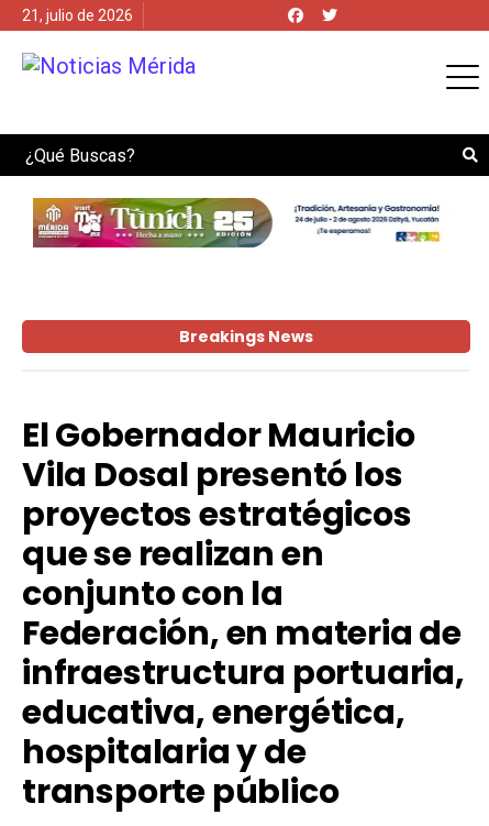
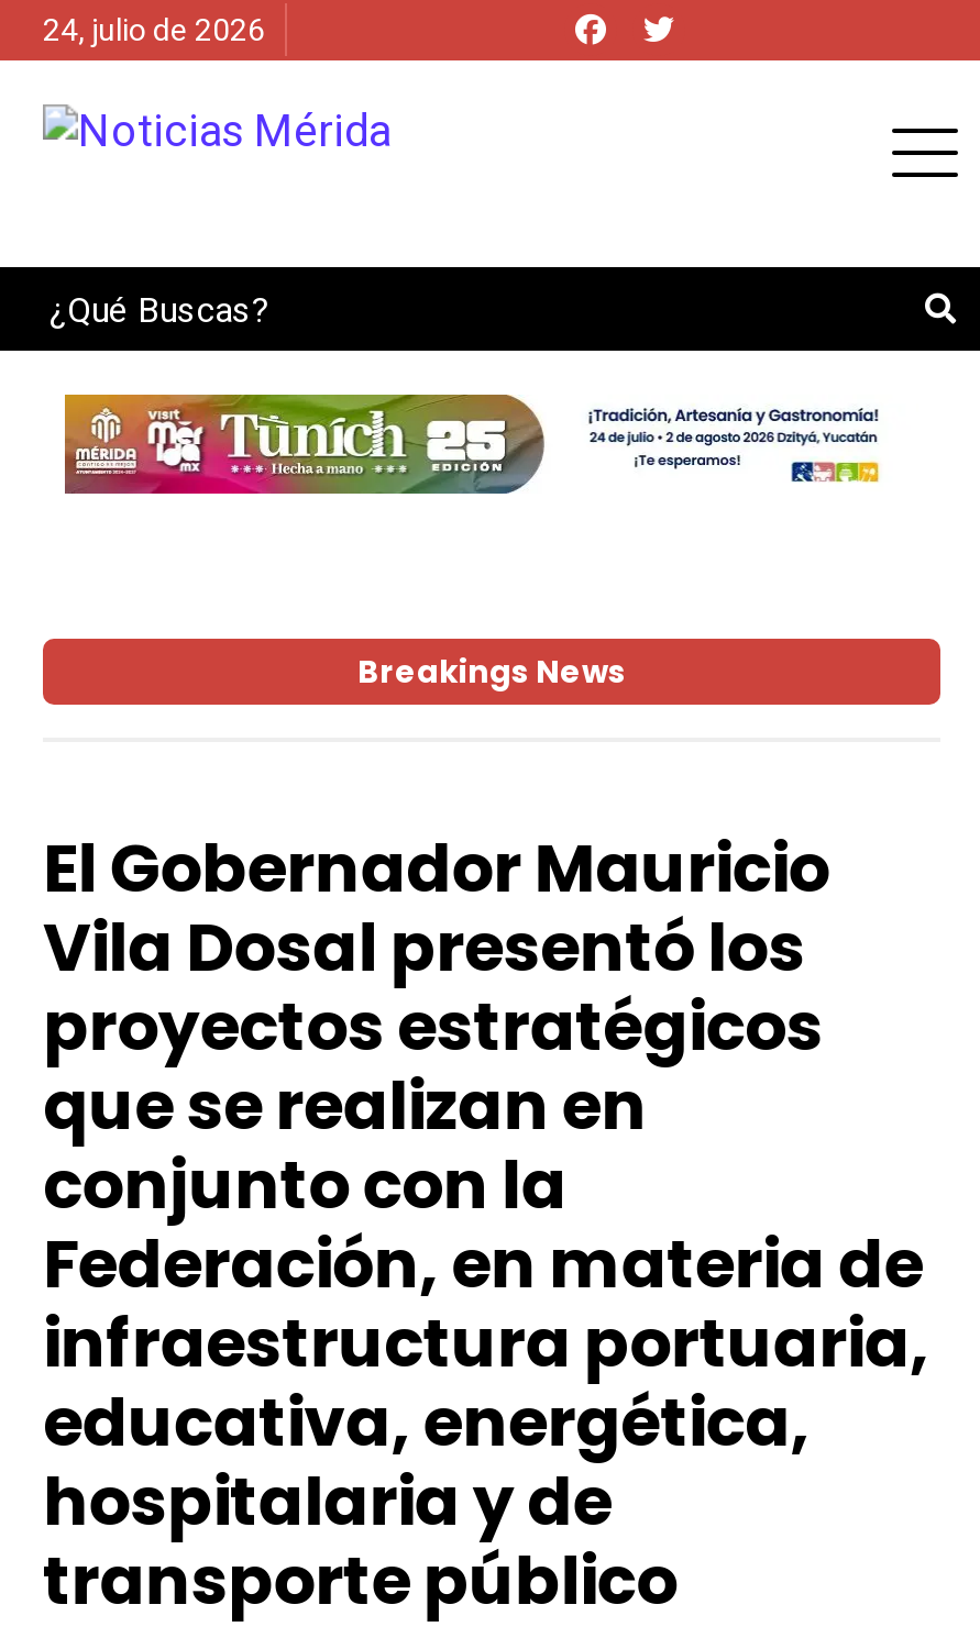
[22,7,133,24] 21, julio de 2026 -> [43,12,265,47] 24, julio de 2026

